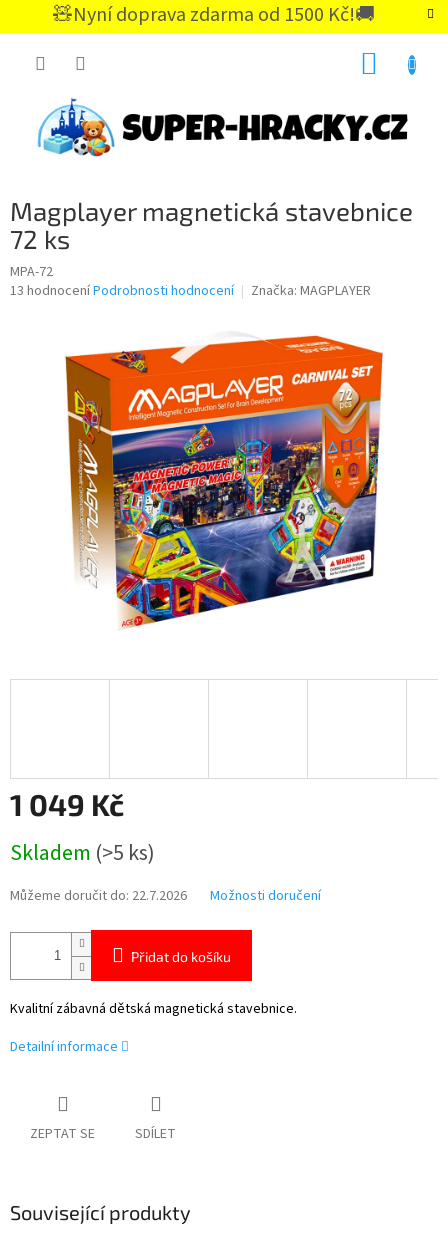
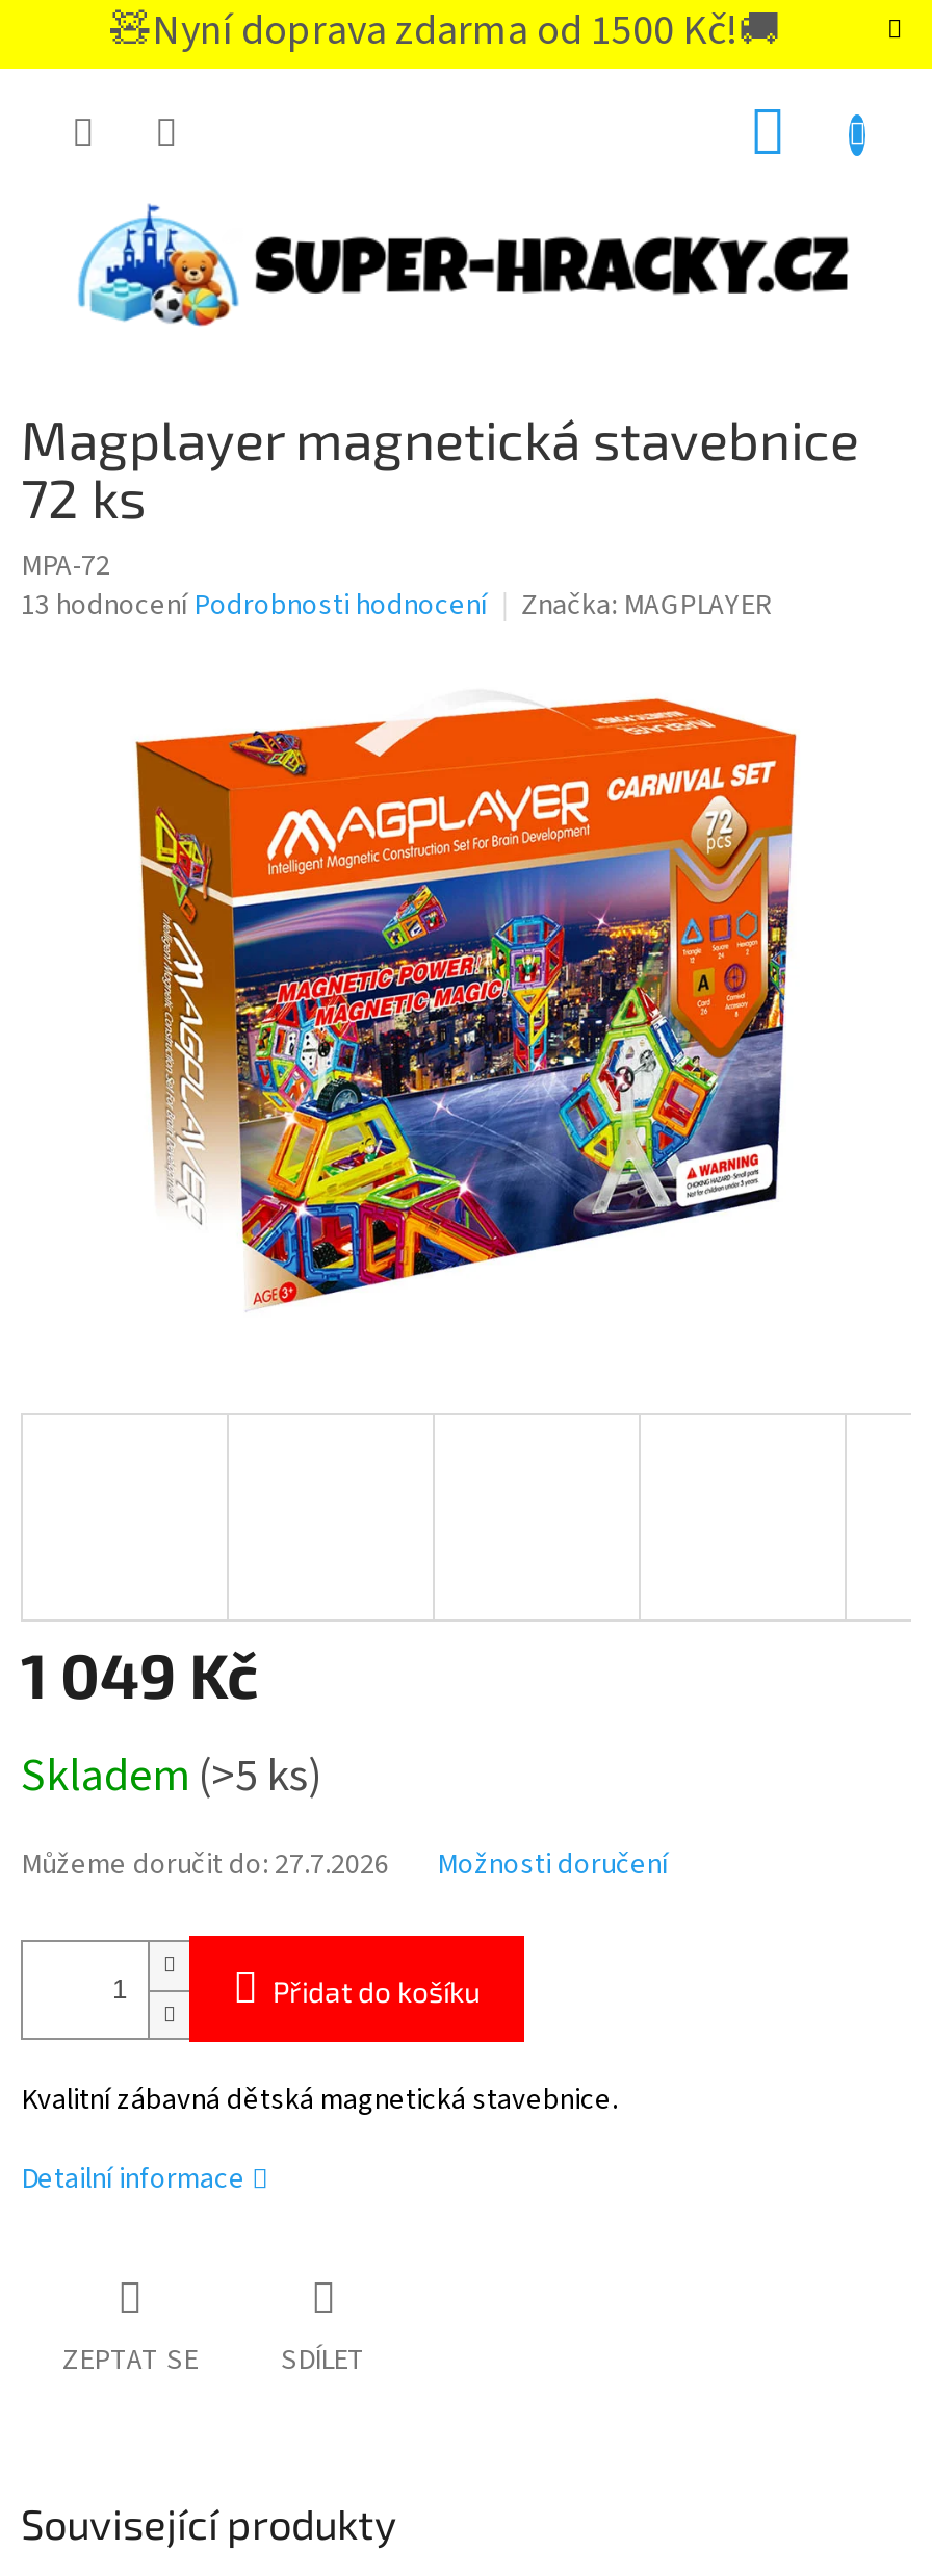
[10,886,187,906] Můžeme doručit do: 22.7.2026 -> [21,1844,389,1886] Můžeme doručit do: 27.7.2026

